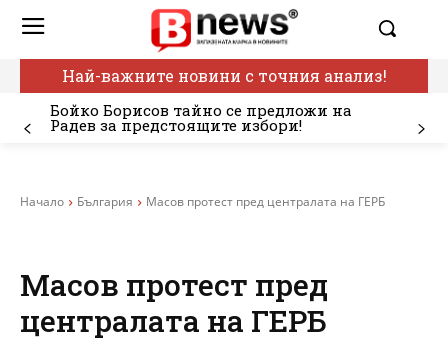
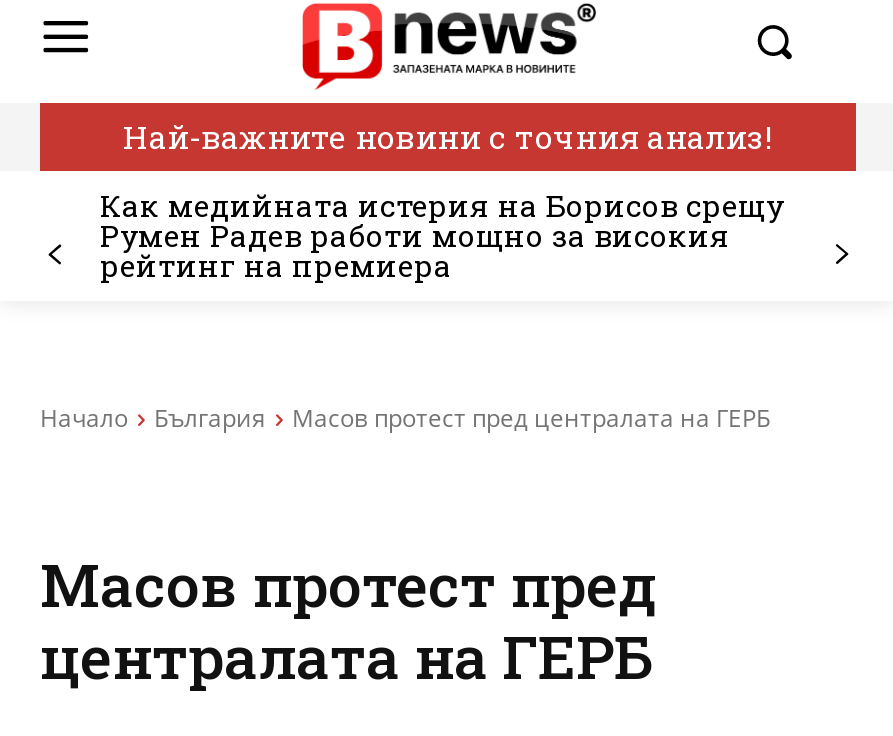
[50,100,352,135] Бойко Борисов тайно се предложи на | Радев за предстоящите избори! -> [100,185,784,285] Как медийната истерия на Борисов срещу | Румен Радев работи мощно за високия | рейтинг на премиера

